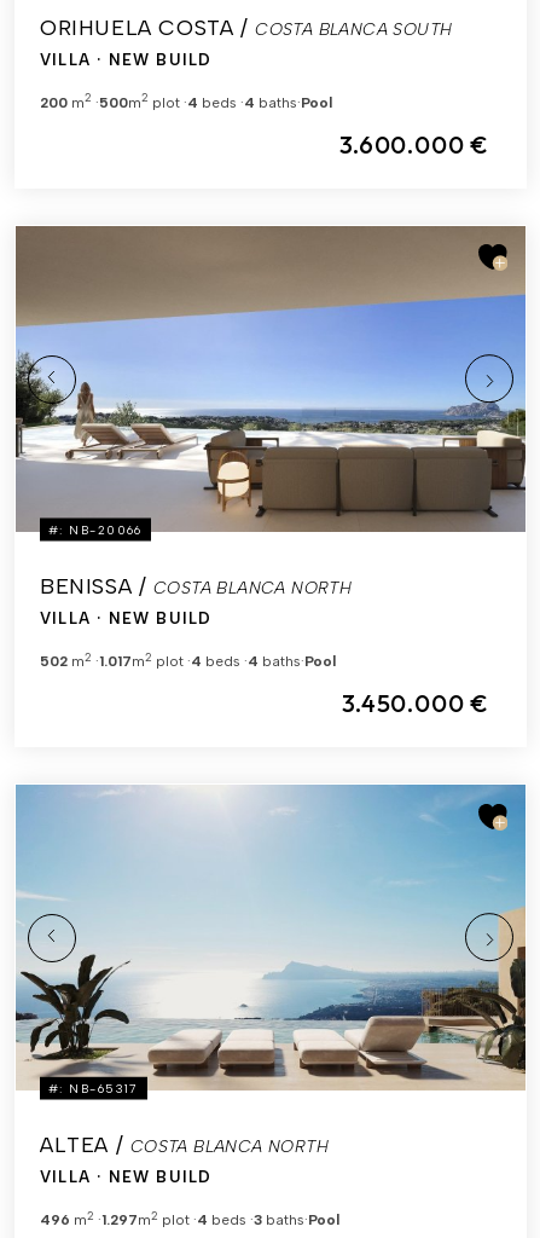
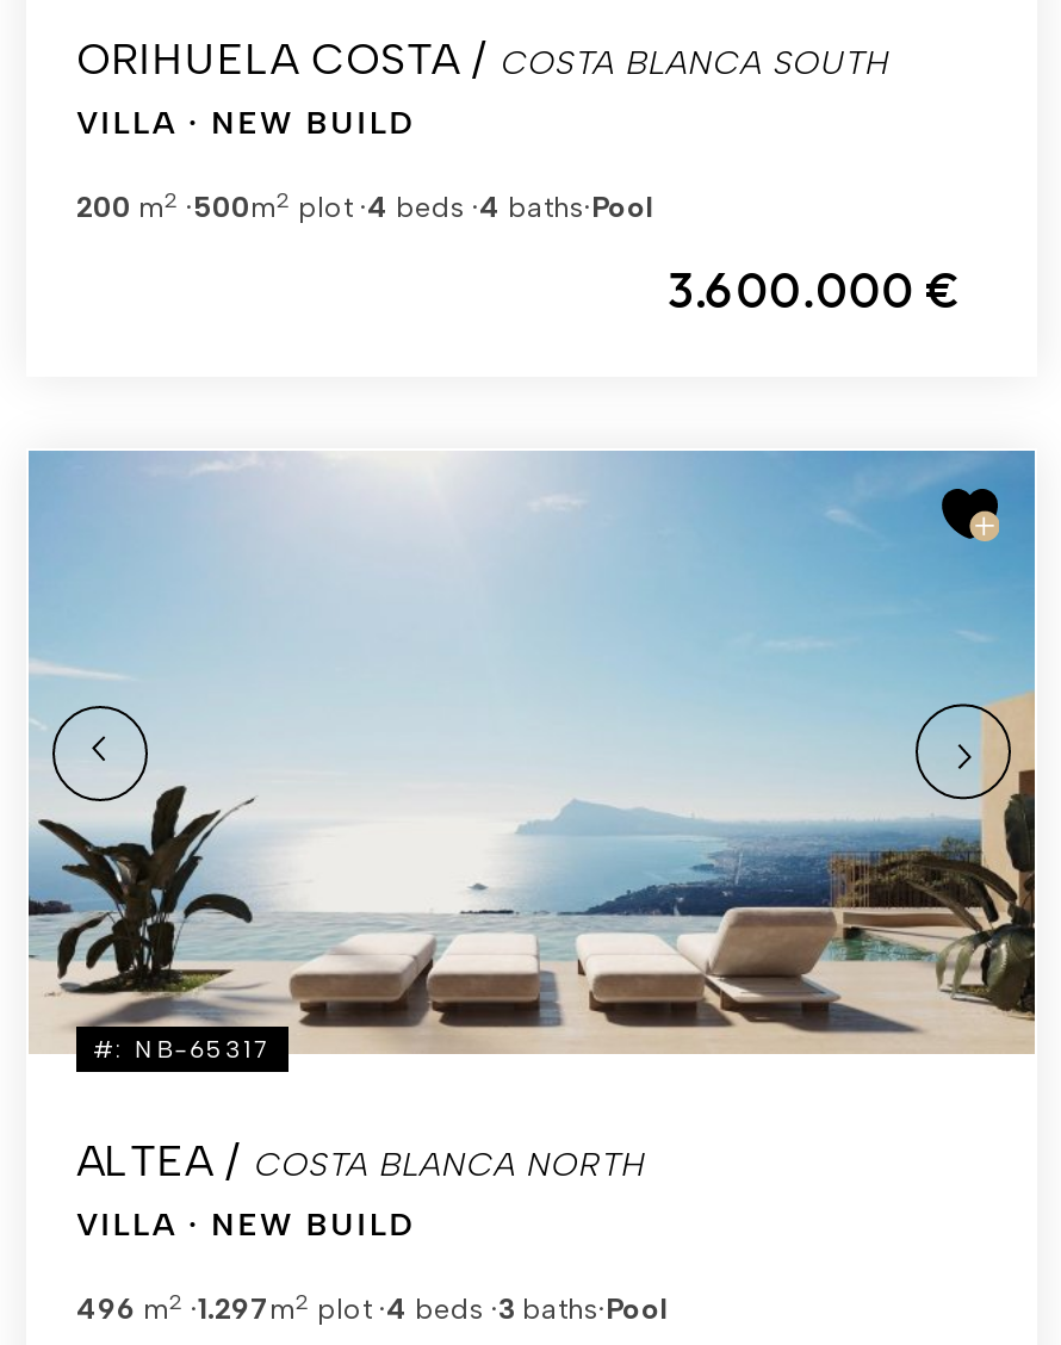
[14,225,526,718] [image] | #: NB-20066 | BENISSA / COSTA BLANCA NORTH | VILLA · NEW BUILD | 502 m2 1.017m2 plot 4 beds 4 baths Pool | 3.450.000 € -> none

